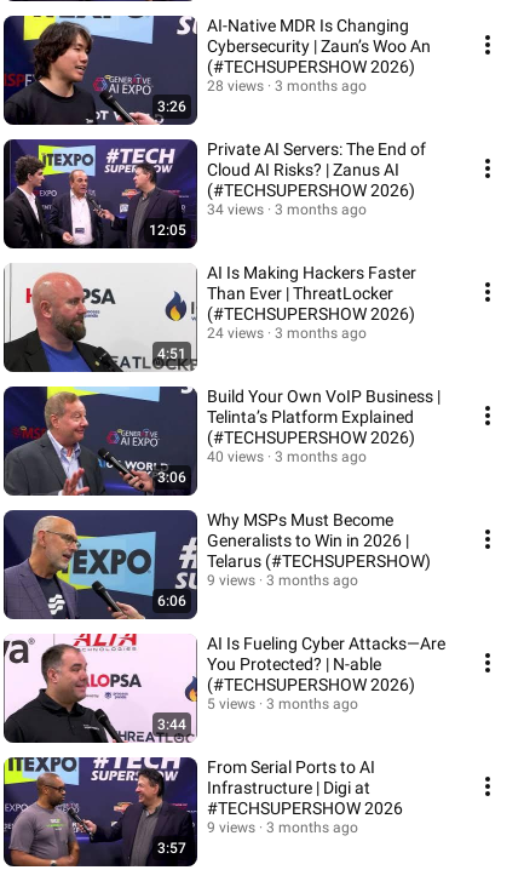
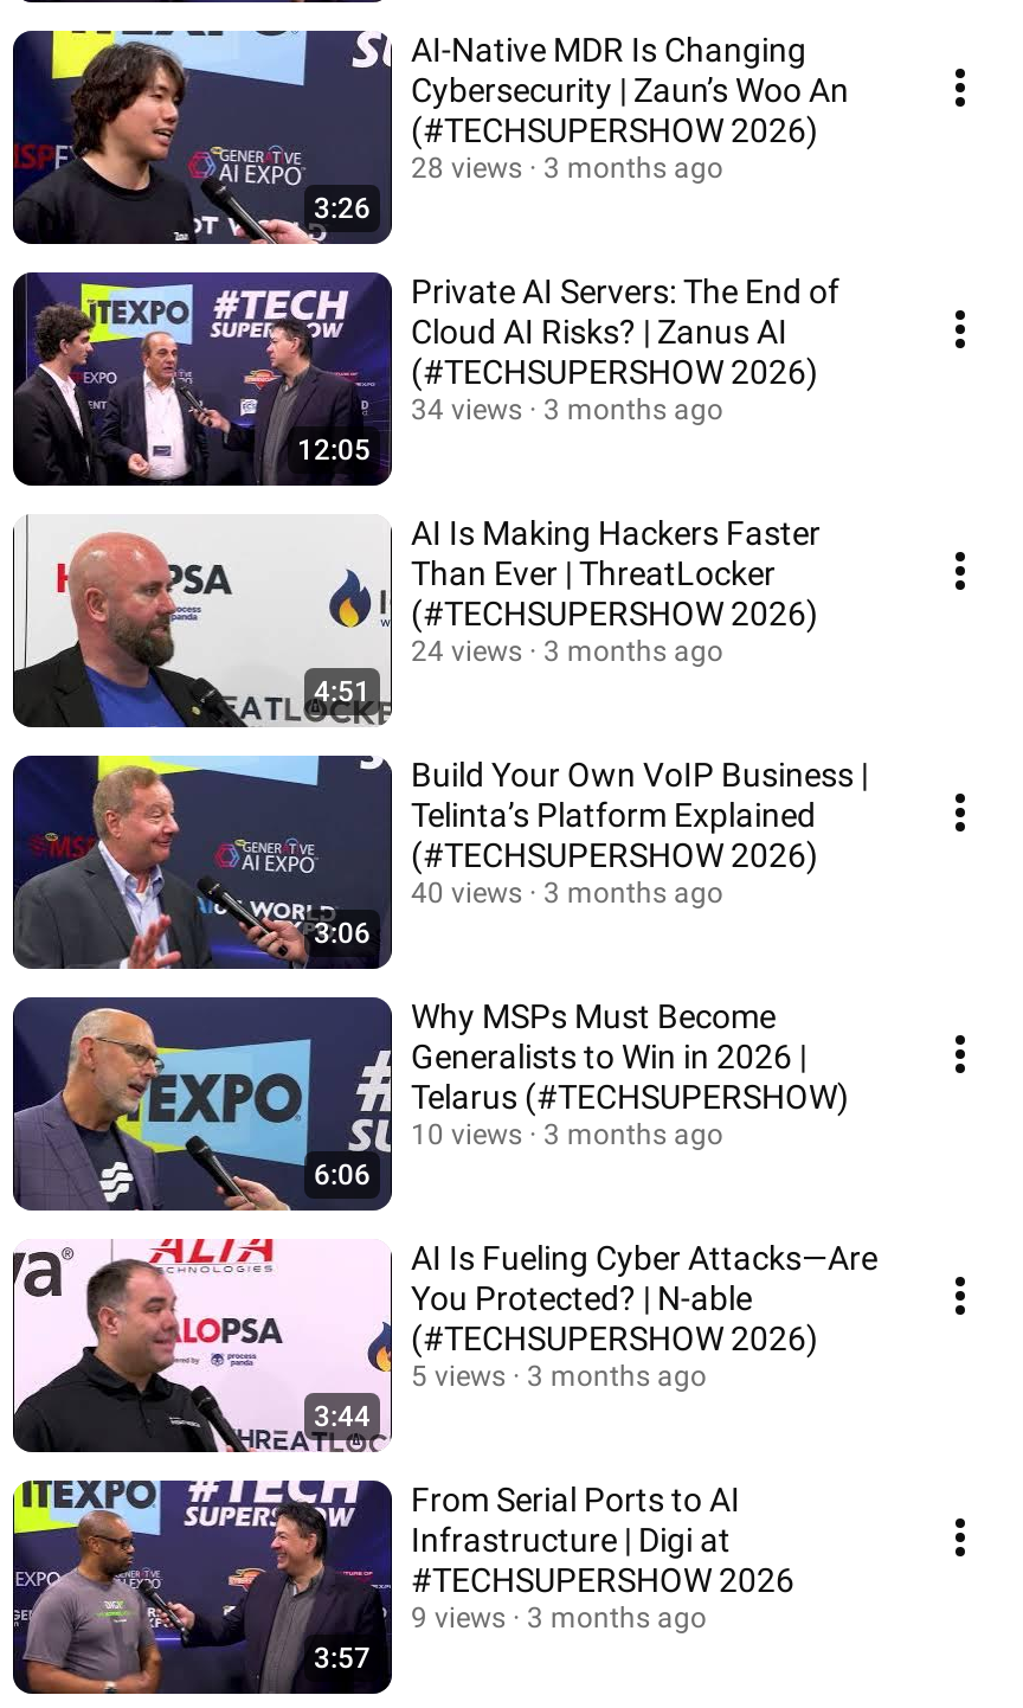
[207,572,358,589] 9 views 3 months ago -> [411,1118,723,1151] 10 views 3 months ago

